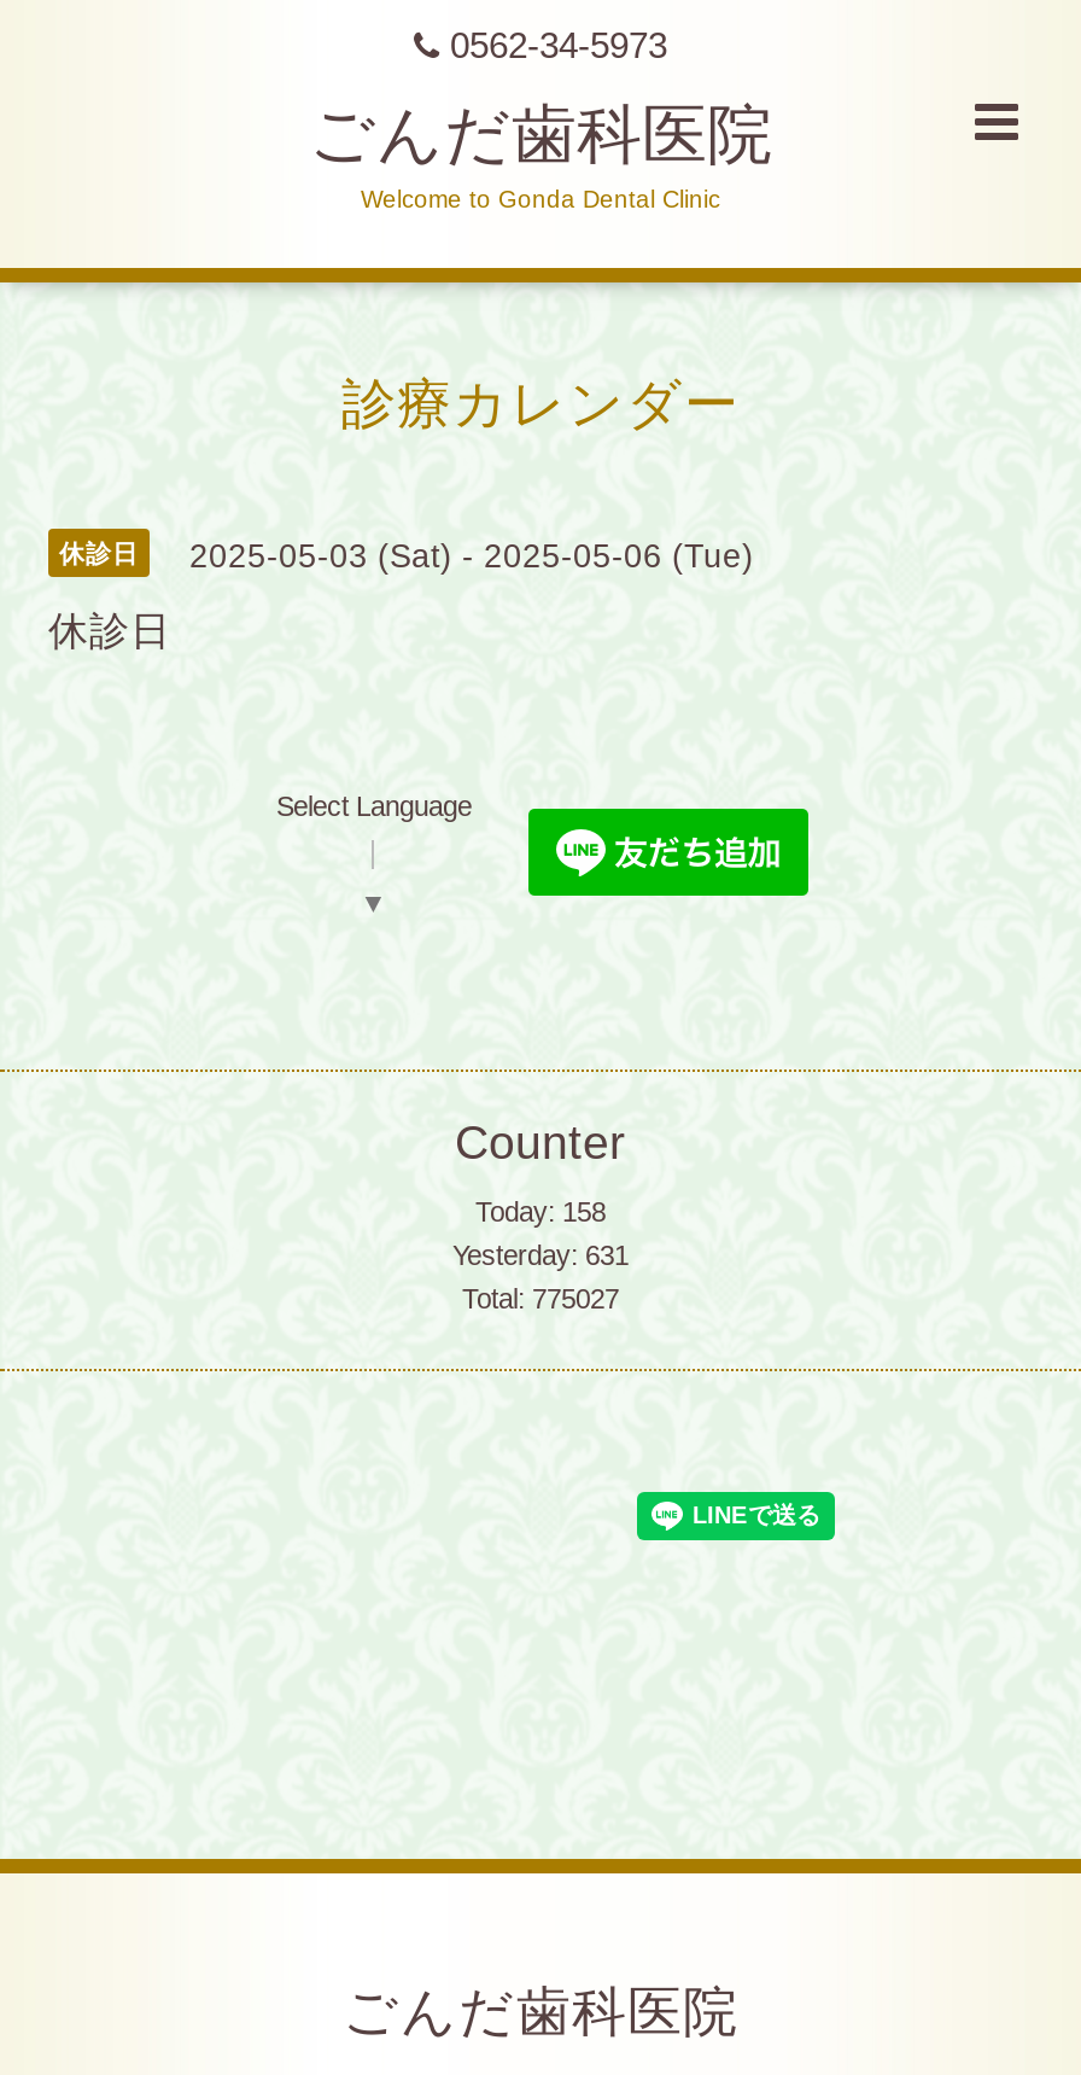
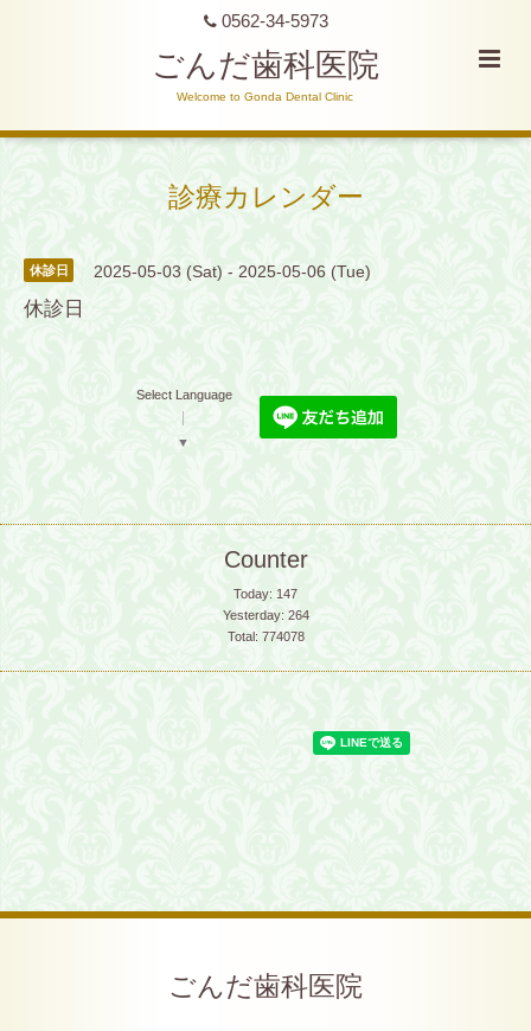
[475,1197,606,1226] Today: 158 -> [233,586,298,601] Today: 147
[452,1240,629,1269] Yesterday: 631 -> [222,608,309,622] Yesterday: 264
[462,1284,619,1313] Total: 775027 -> [227,629,304,643] Total: 774078

